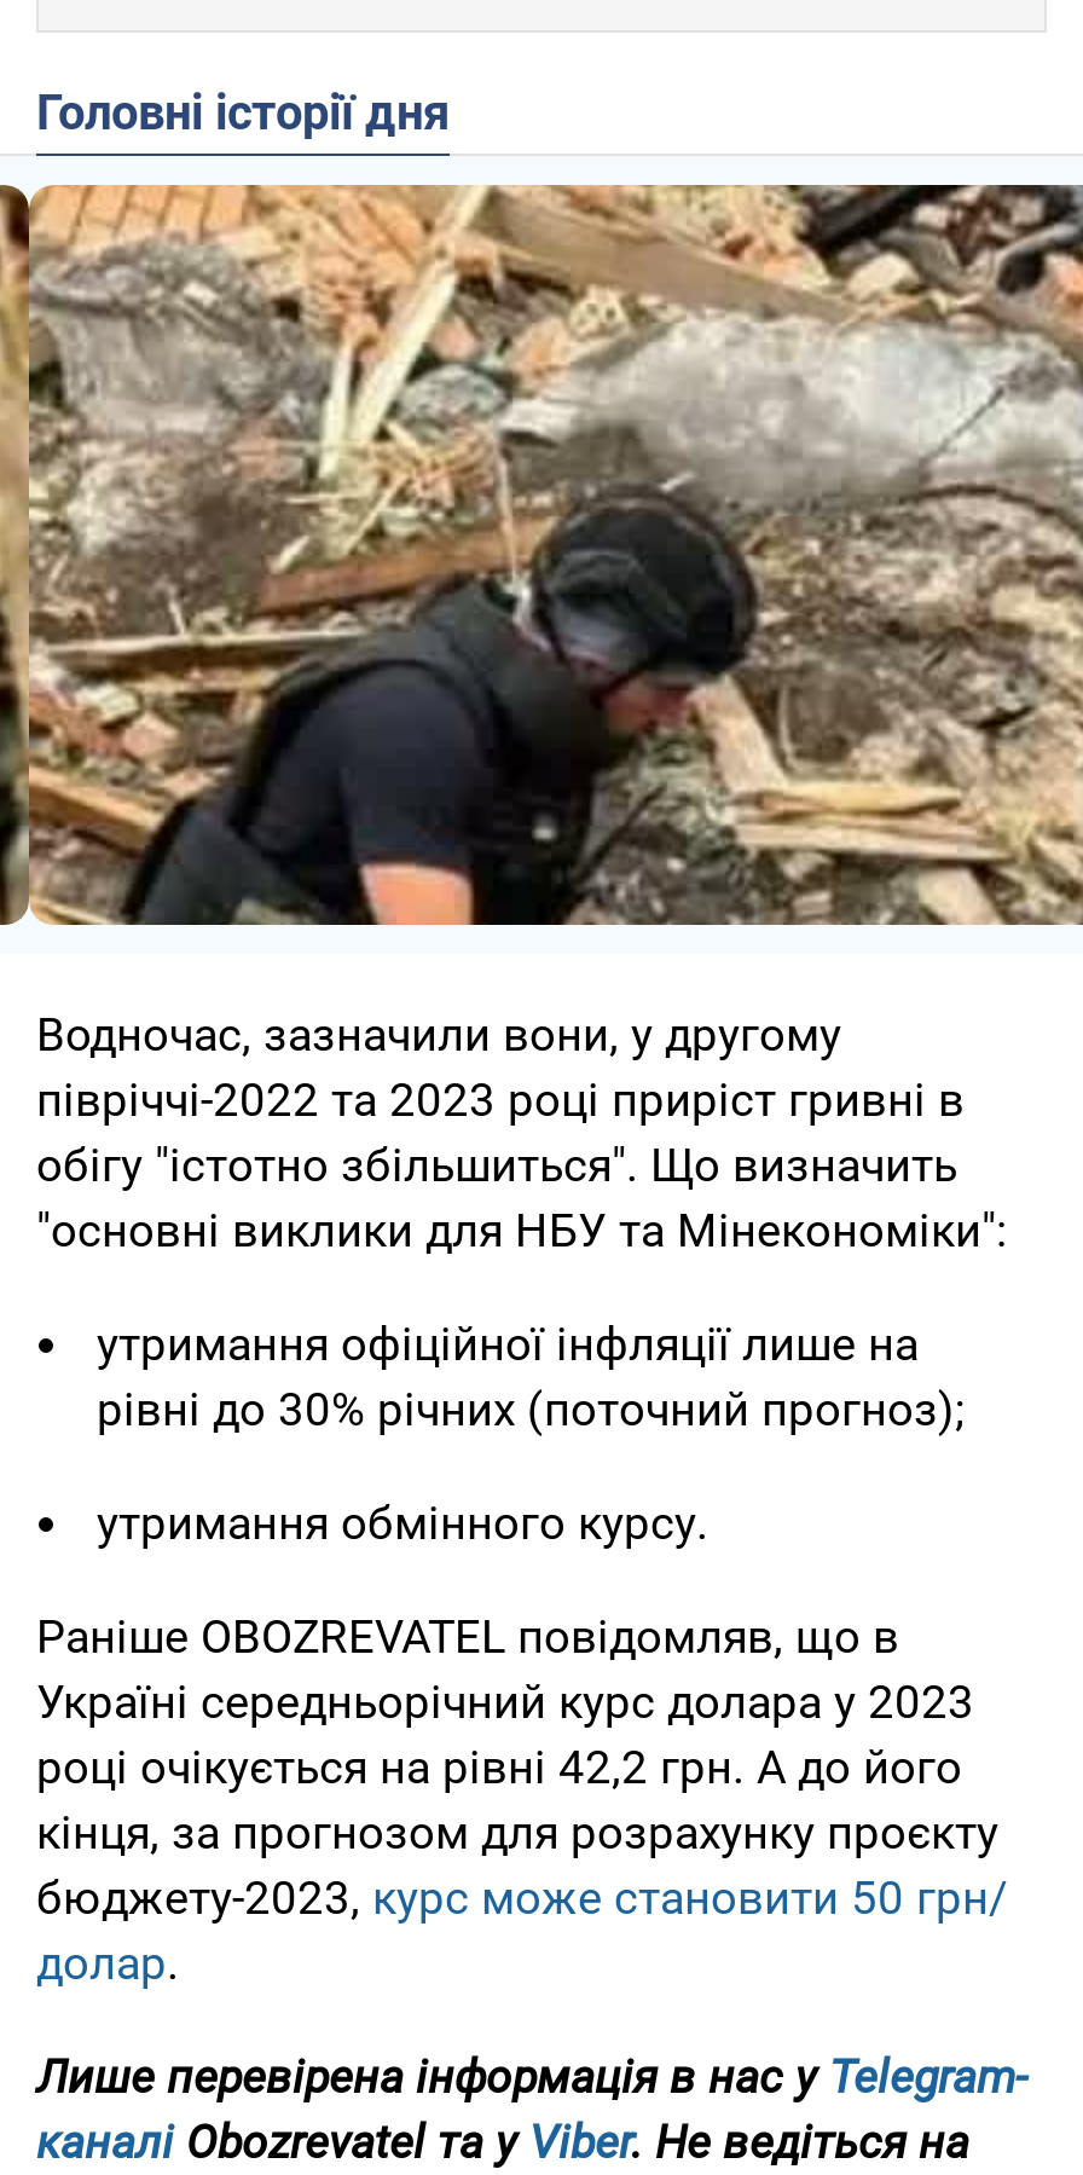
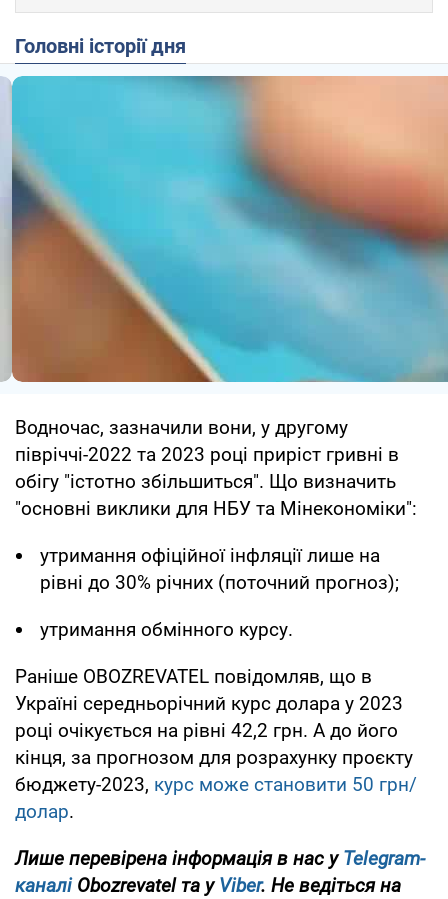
[7,183,1076,927] [image] -> [3,75,445,383] [image]

